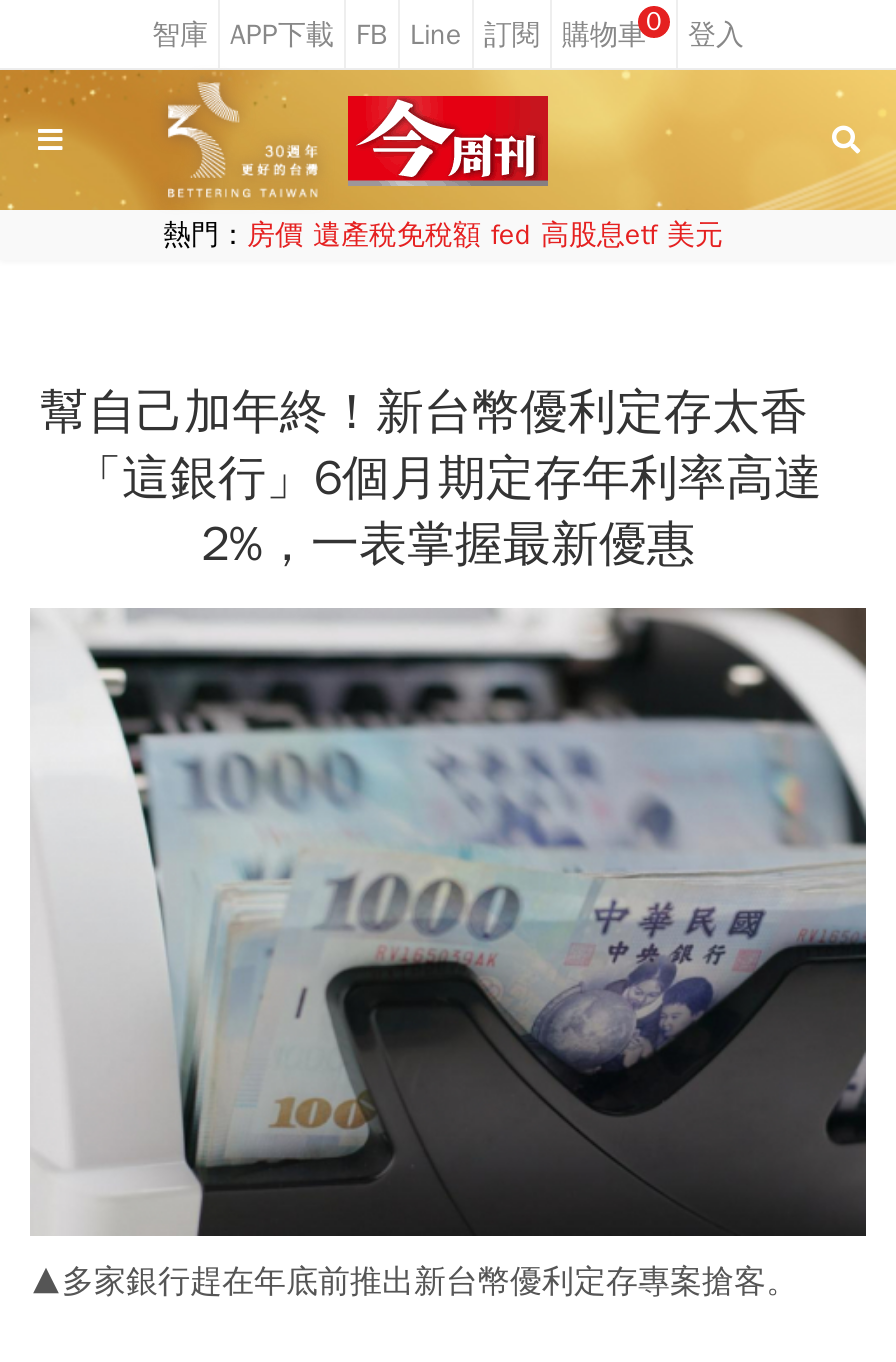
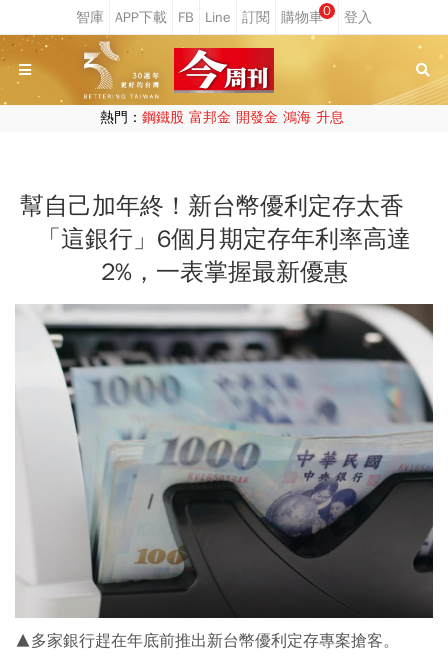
[163,218,723,252] 熱門：房價 遺產稅免稅額 fed 高股息etf 美元 -> [99,109,343,126] 熱門：鋼鐵股 富邦金 開發金 鴻海 升息

